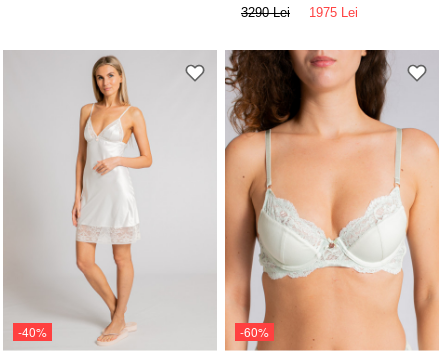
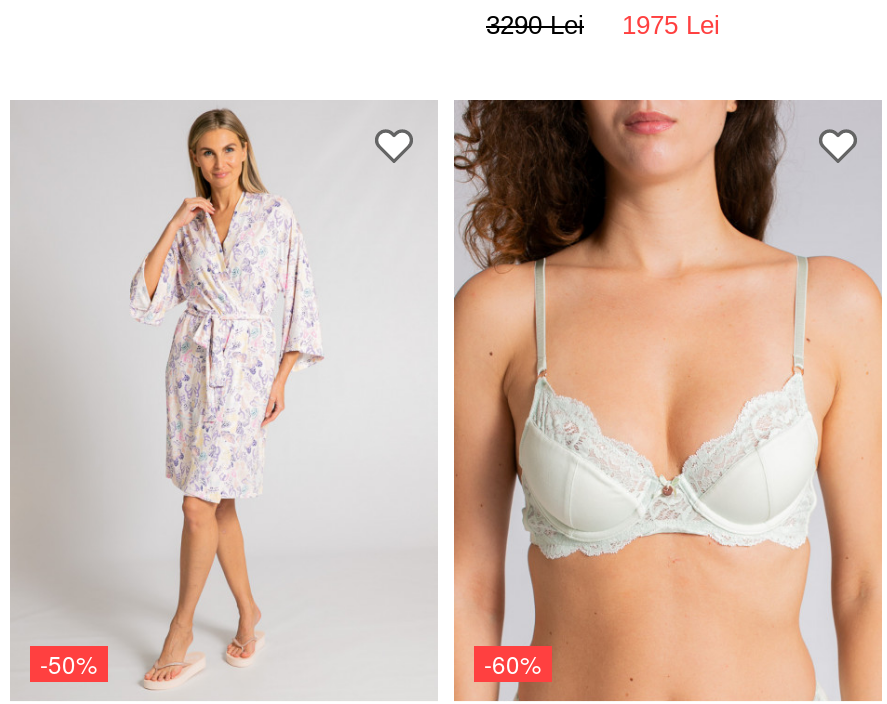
[18,75,156,345] [image] | -40% -> [40,148,322,688] [image] | -50%

